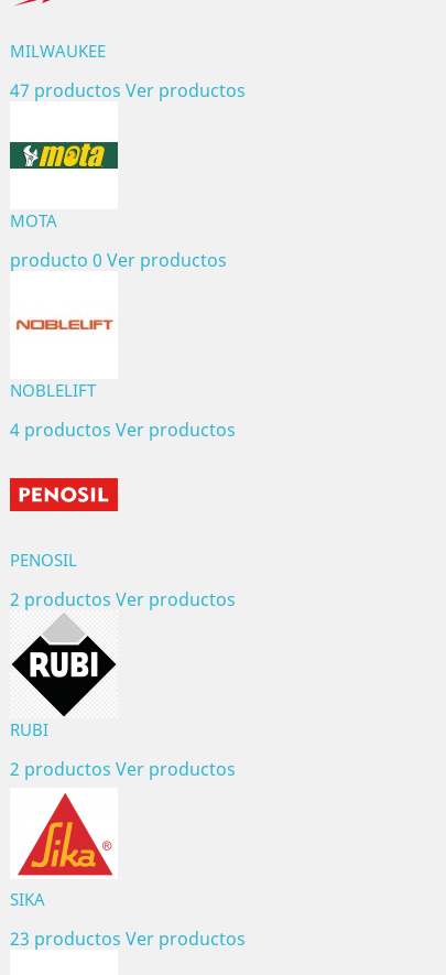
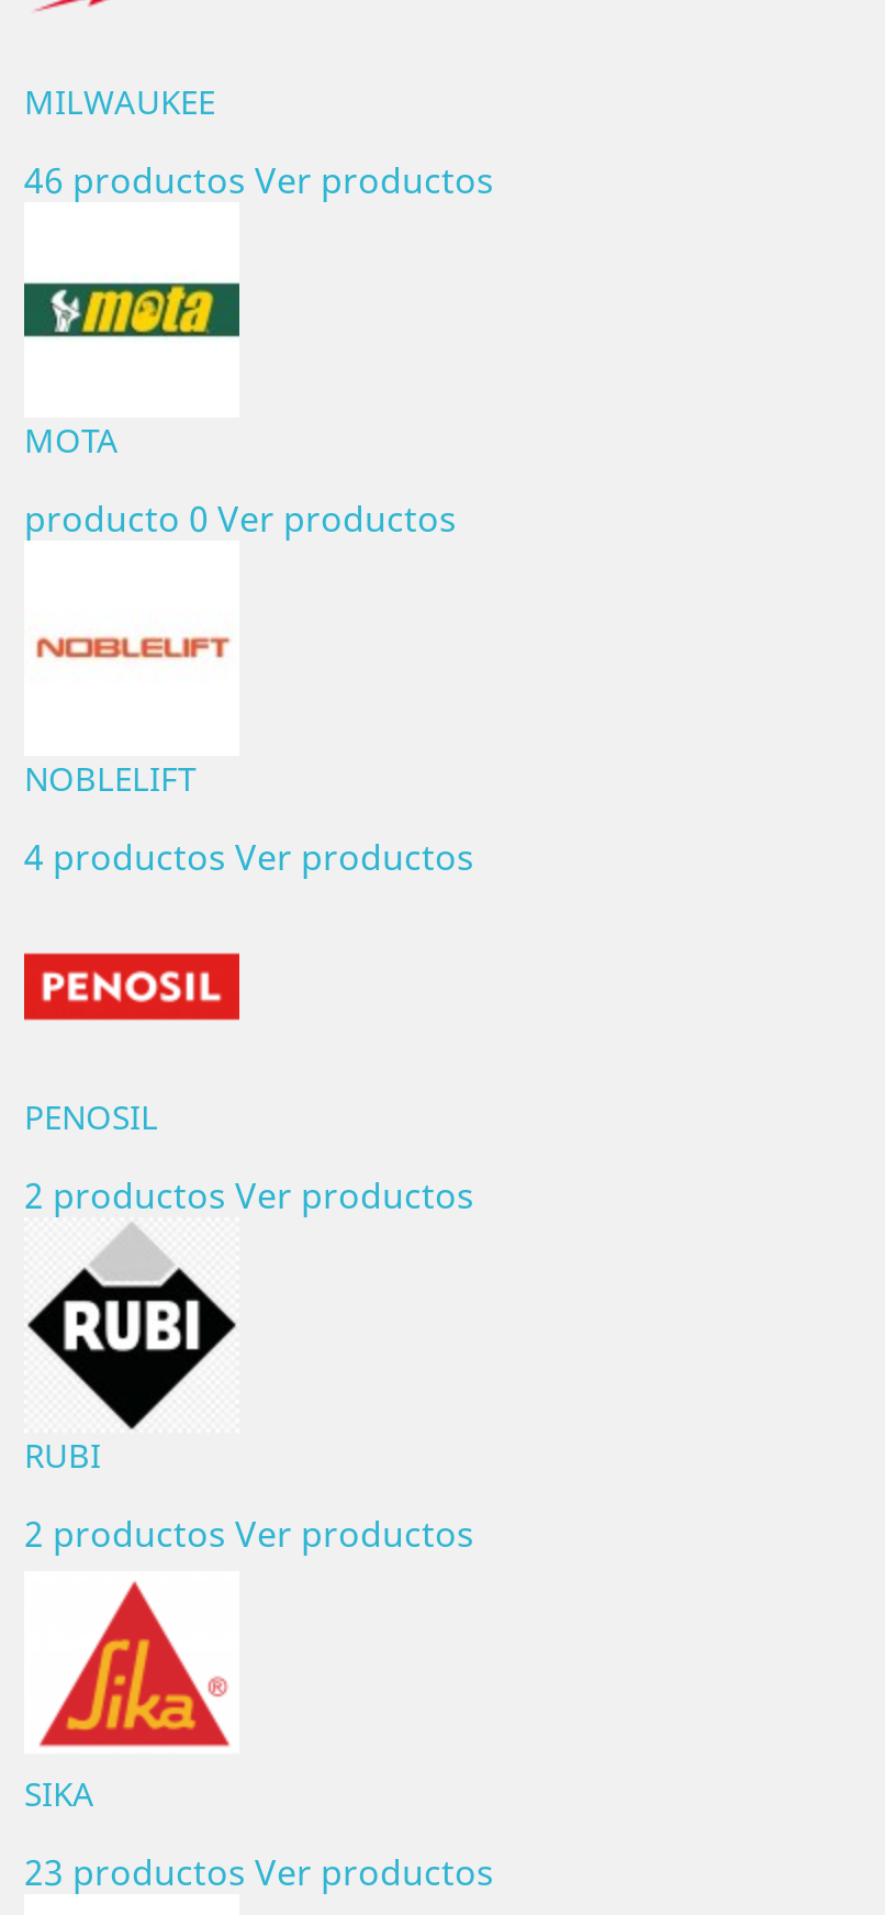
[10,78,246,102] 47 productos Ver productos -> [24,156,494,204] 46 productos Ver productos

